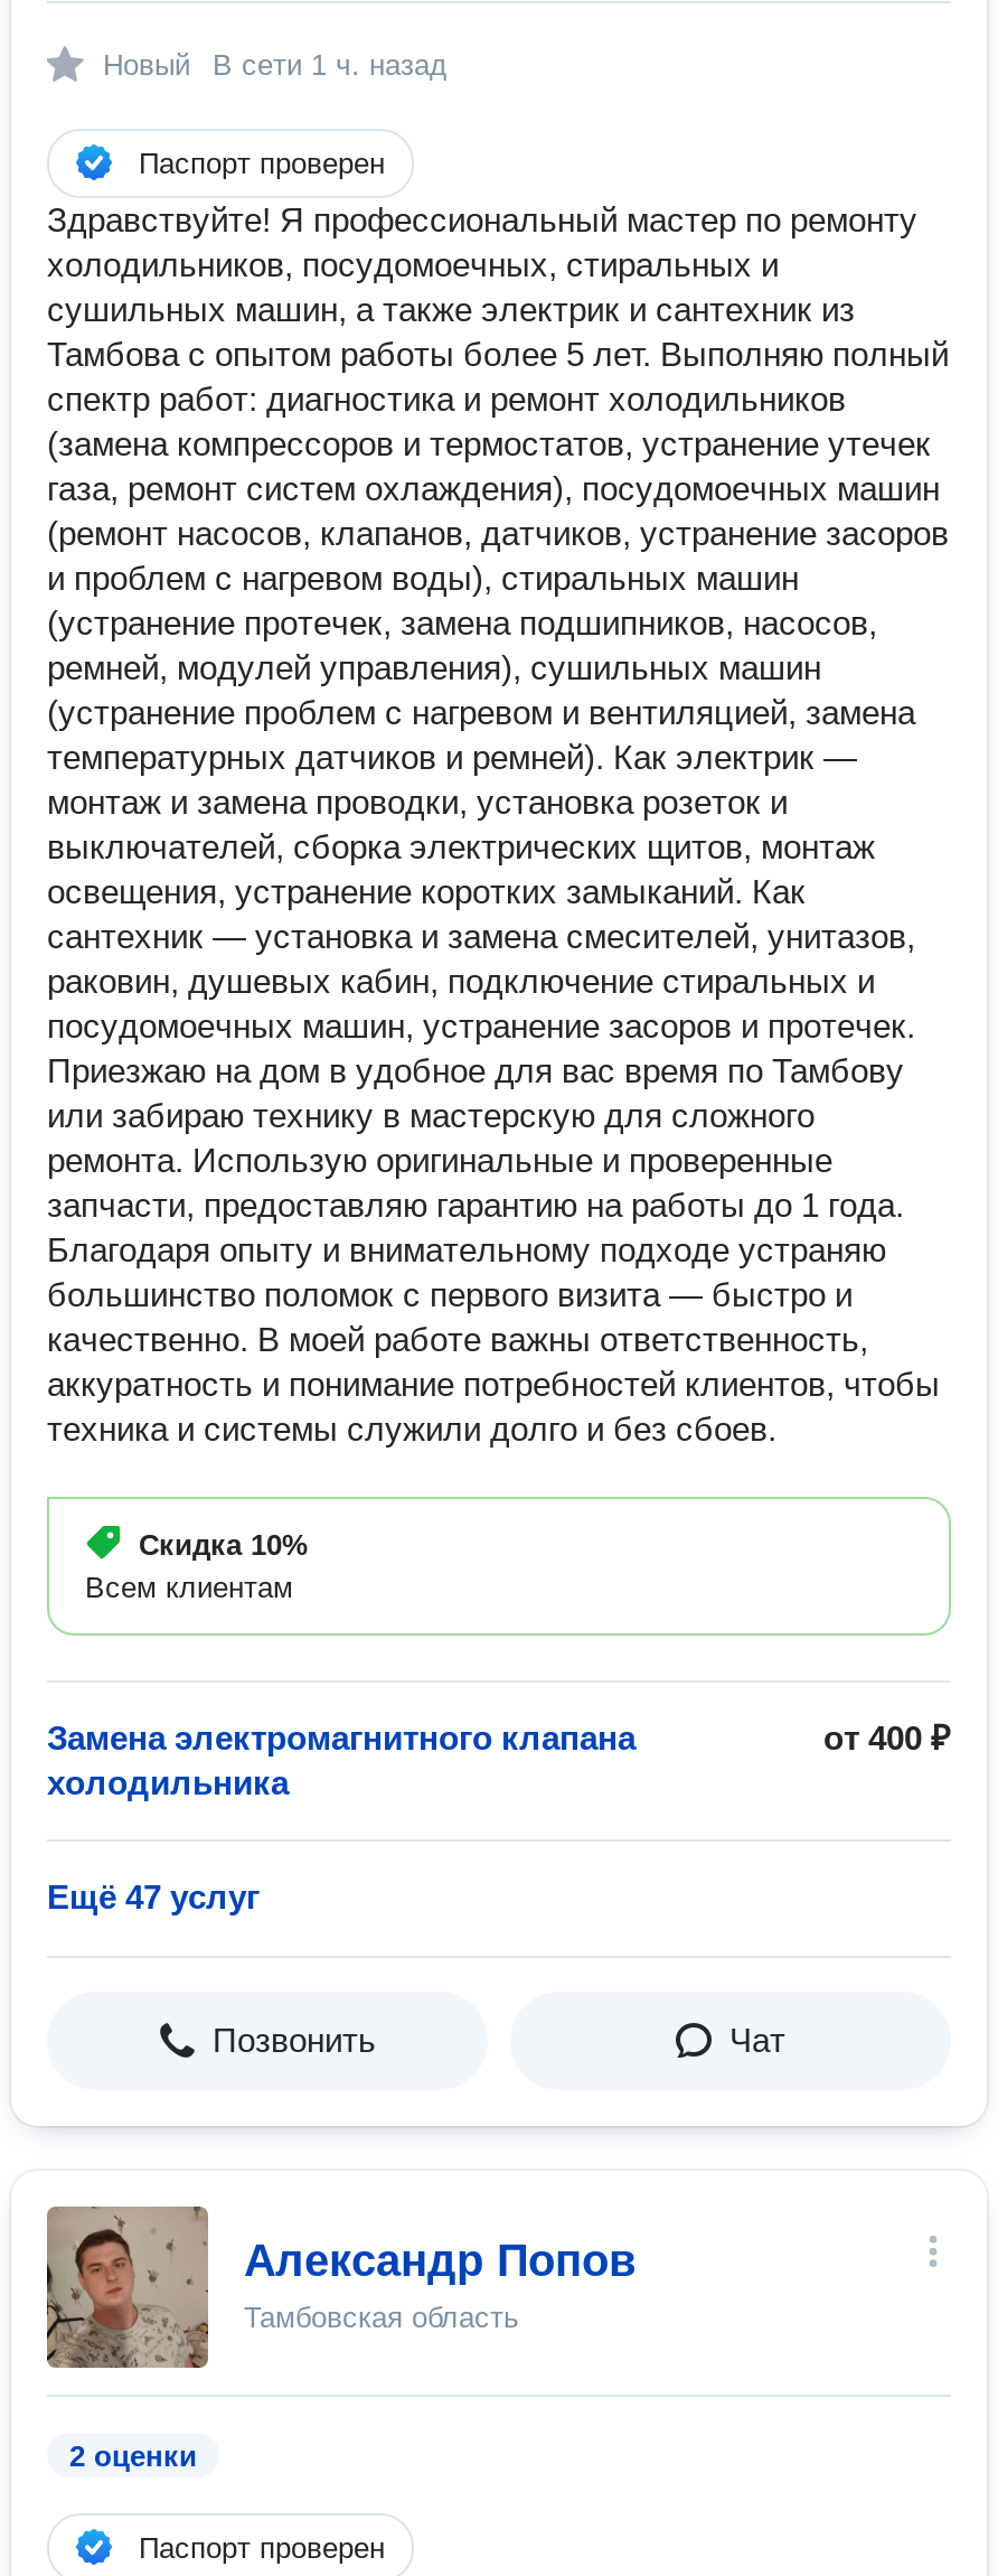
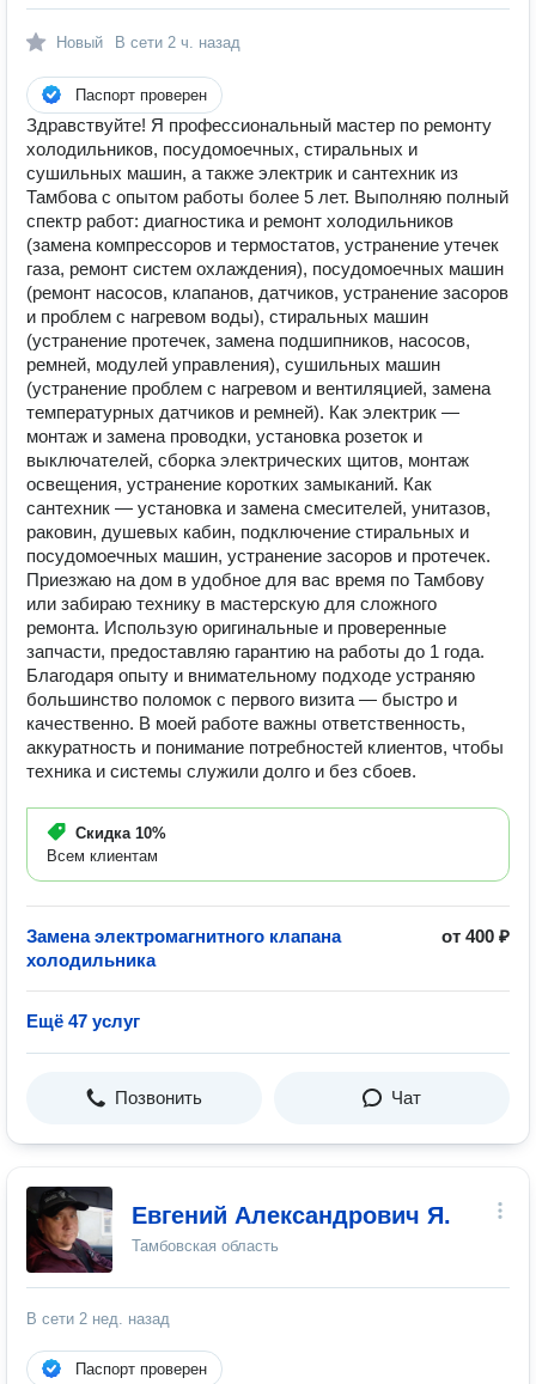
[103,48,448,82] Новый В сети 1 ч. назад -> [56,33,240,51] Новый В сети 2 ч. назад
[45,2204,635,2370] [image] | Александр Попов -> [25,1187,451,1274] [image] | Евгений Александрович Я.
[69,2439,197,2473] 2 оценки -> [26,1310,170,1328] В сети 2 нед. назад

